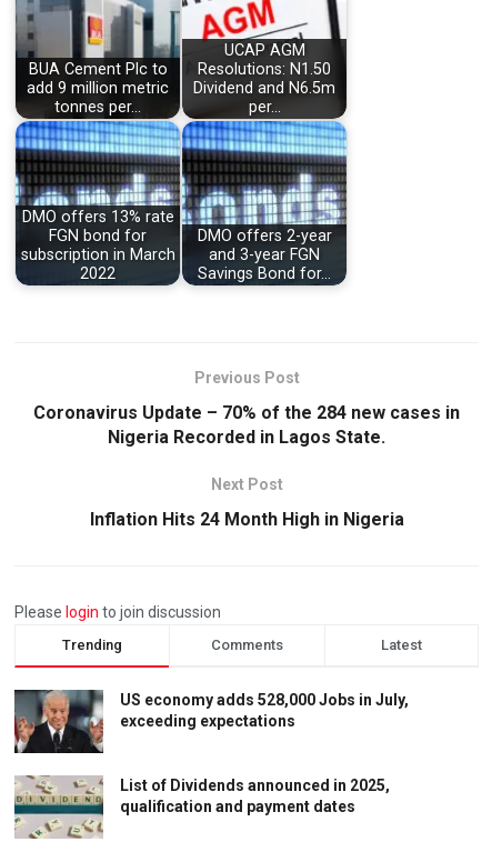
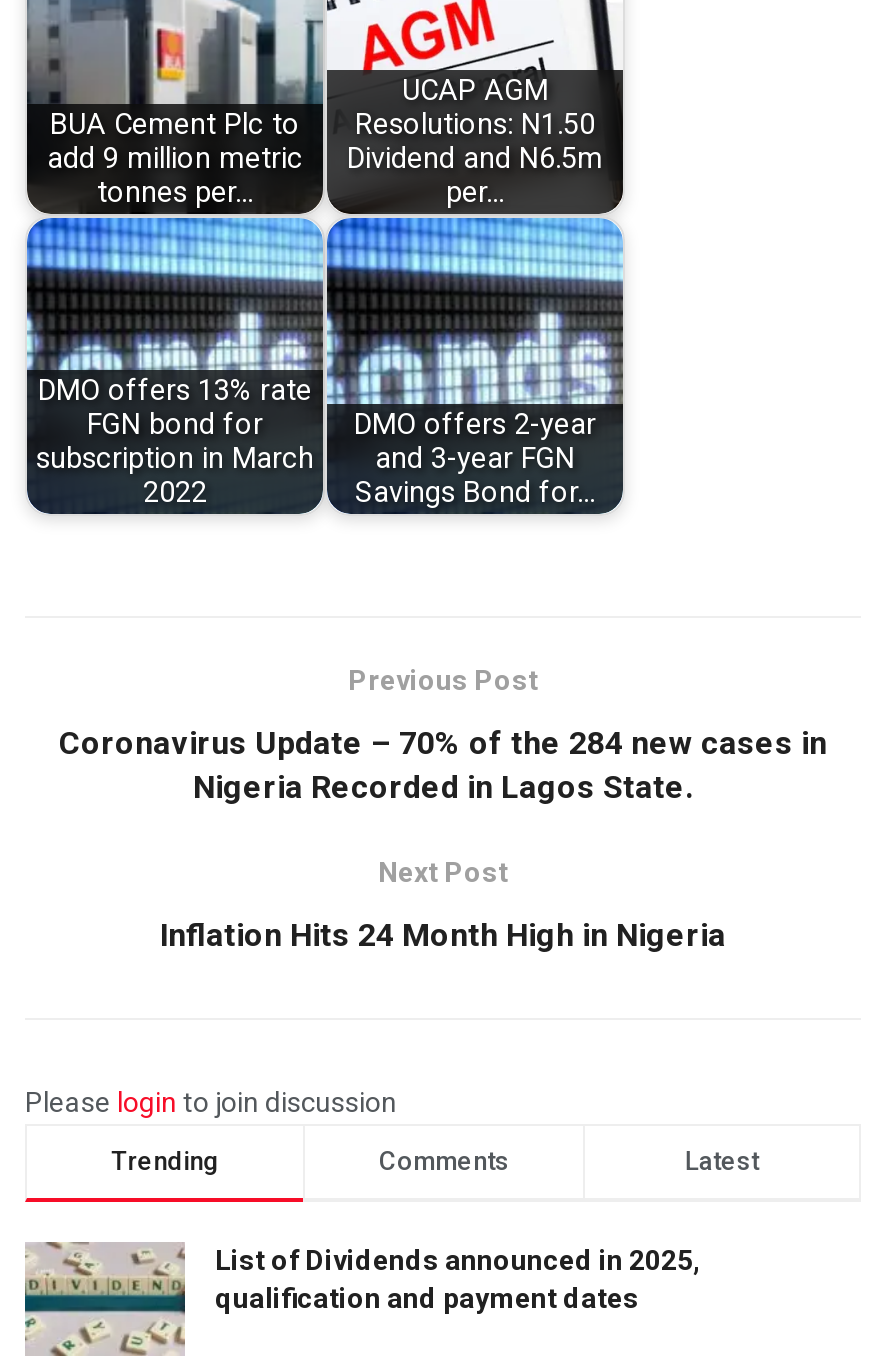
[13,689,409,754] [image] | US economy adds 528,000 Jobs in July, | exceeding expectations -> none

